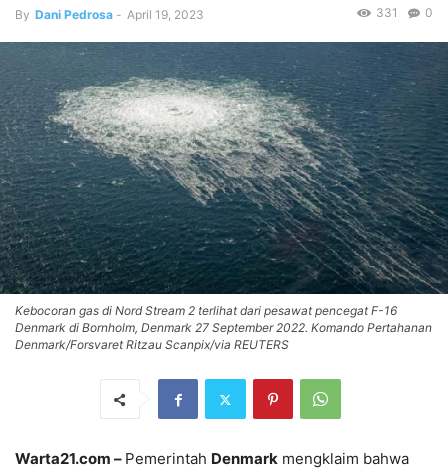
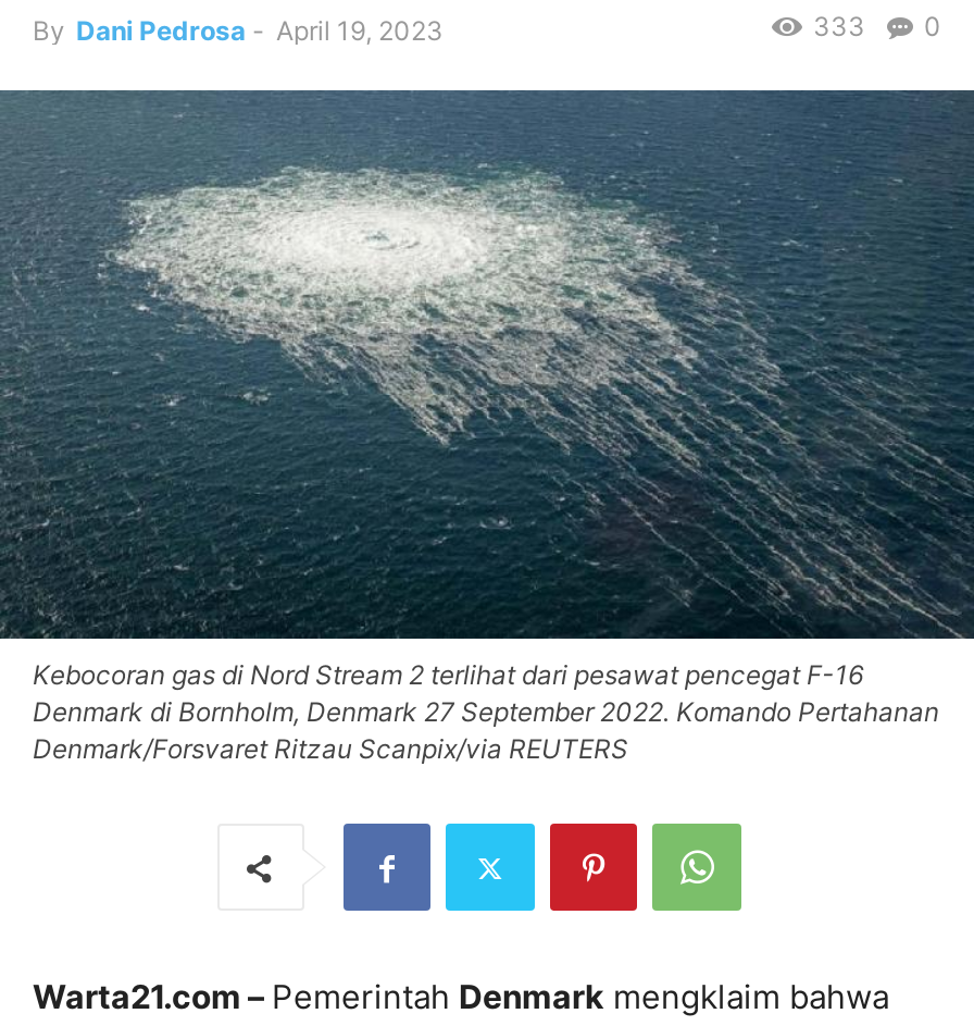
[376,5,433,20] 331 0 -> [813,10,941,42] 333 0

